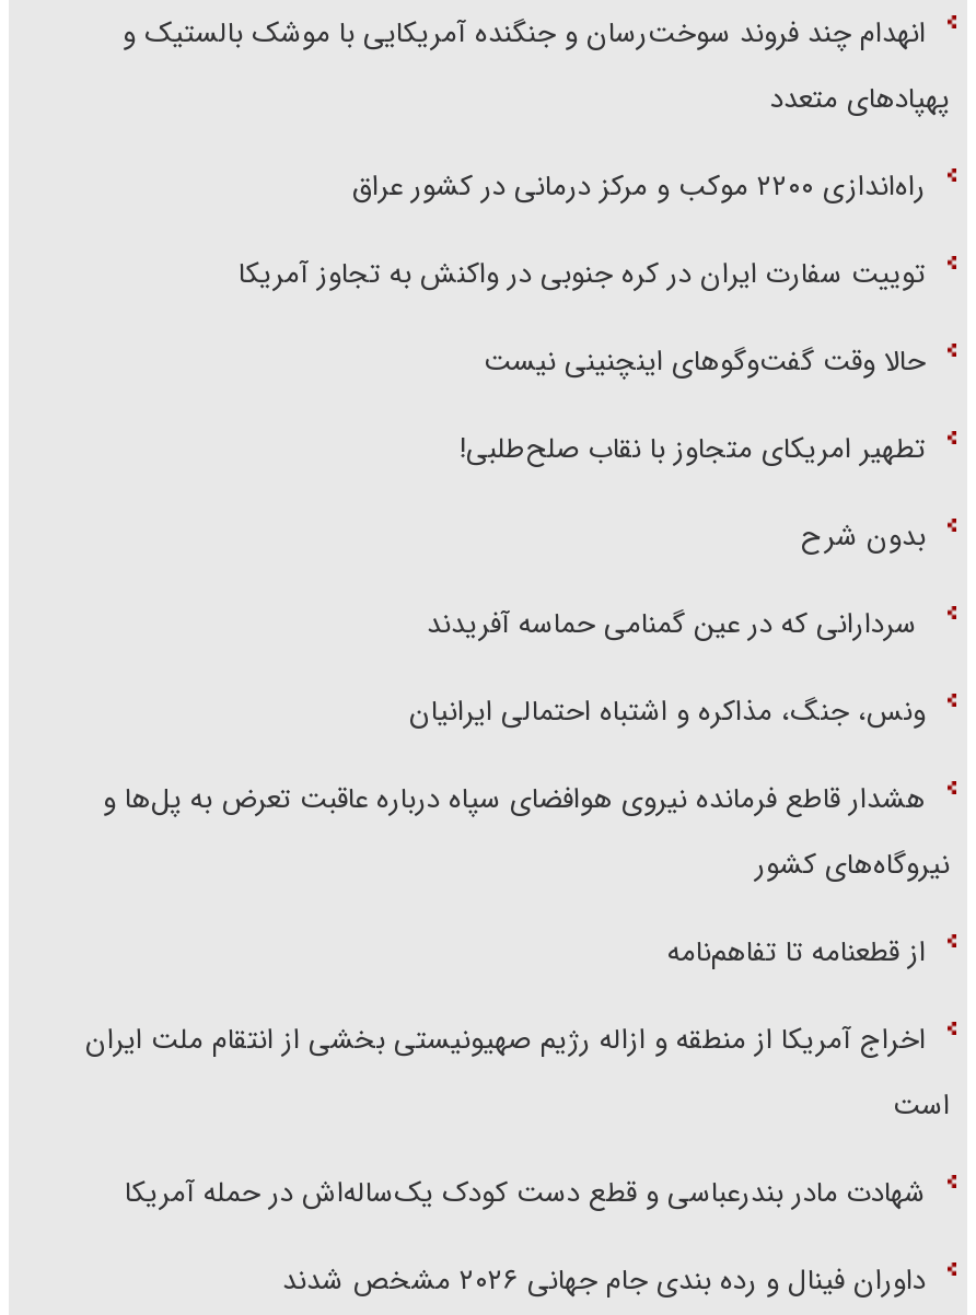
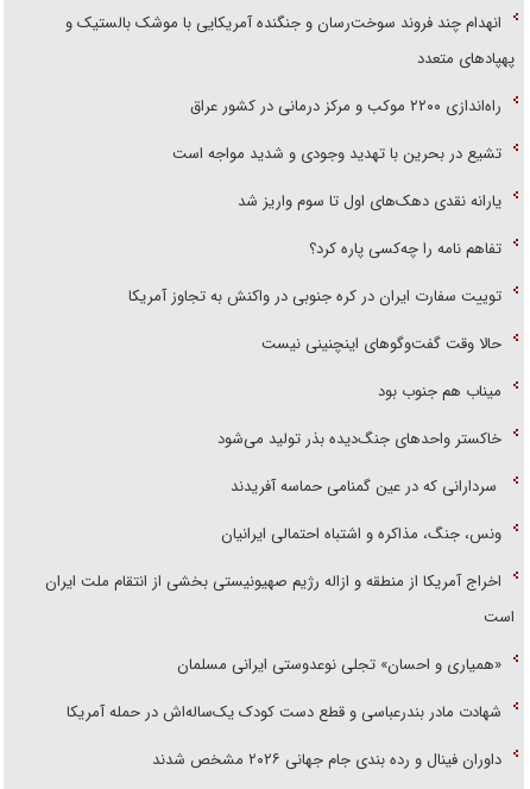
none -> [172,142,501,262] تشیع در بحرین با تهدید وجودی و شدید مواجه است | یارانه نقدی دهک‌های اول تا سوم واریز شد | تفاهم نامه را چه‌کسی پاره کرد؟
moved [239,253,926,386] -> [128,285,501,357]: توییت سفارت ایران در کره جنوبی در واکنش به تجاوز آمریکا | حالا وقت گفت‌و‌گو‌های اینچنینی نیست
[460,428,926,474] تطهیر امریکای متجاوز با نقاب صلح‌طلبی! -> [378,380,501,405] میناب هم جنوب بود
[801,515,926,561] بدون شرح -> [217,427,501,452] خاکستر واحد‌های جنگ‌دیده بذر تولید می‌شود
moved [400,603,926,736] -> [216,475,501,547]: سردارانی که در عین گمنامی حماسه آفریدند | ونس، جنگ، مذاکره و اشتباه احتمالی ایرانیان
[103,778,950,977] هشدار قاطع فرمانده نیروی هوافضای سپاه درباره عاقبت تعرض به پل‌ها و | نیروگاه‌های کشور | از قطعنامه تا تفاهم‌نامه -> none
none -> [177,653,501,678] «همیاری و احسان» تجلی نوعدوستی ایرانی مسلمان

